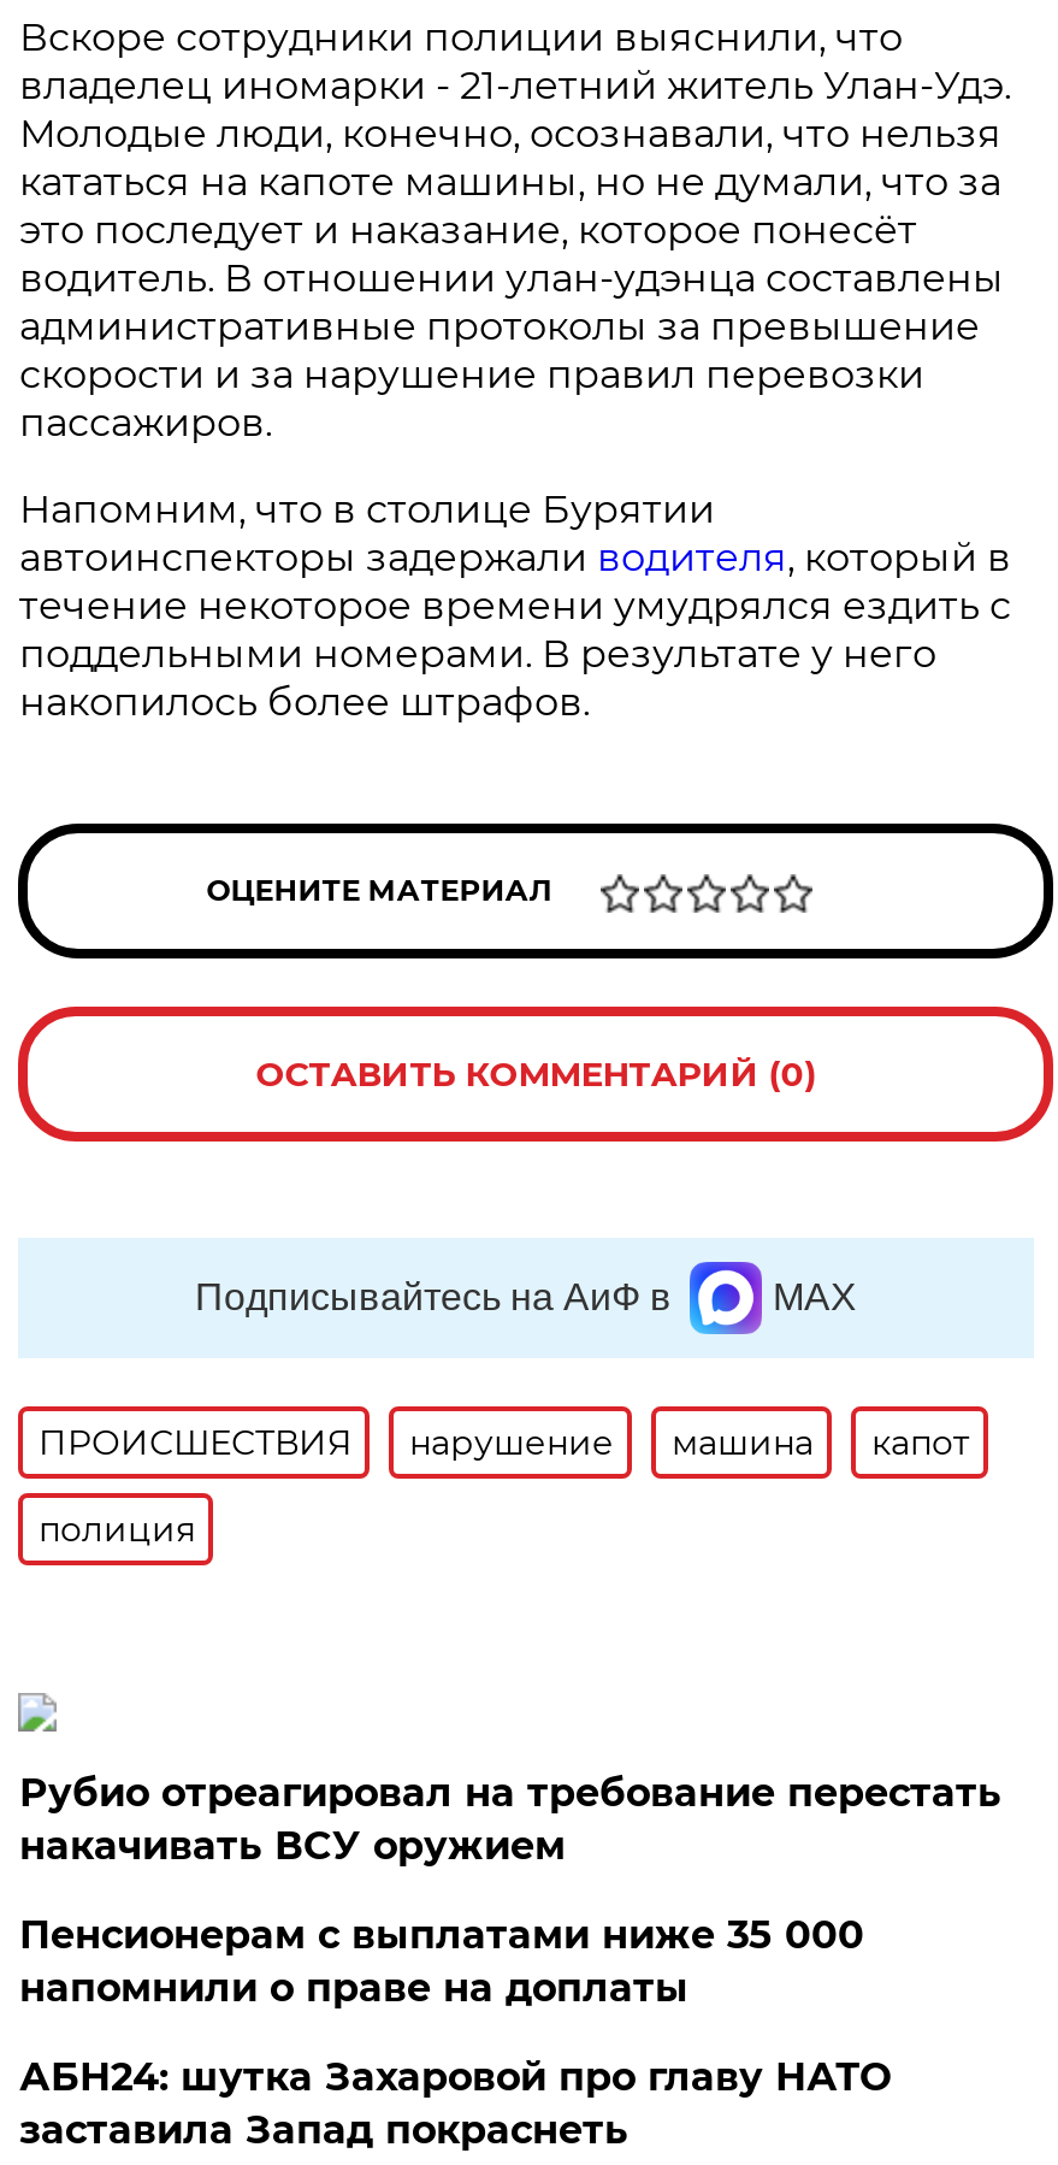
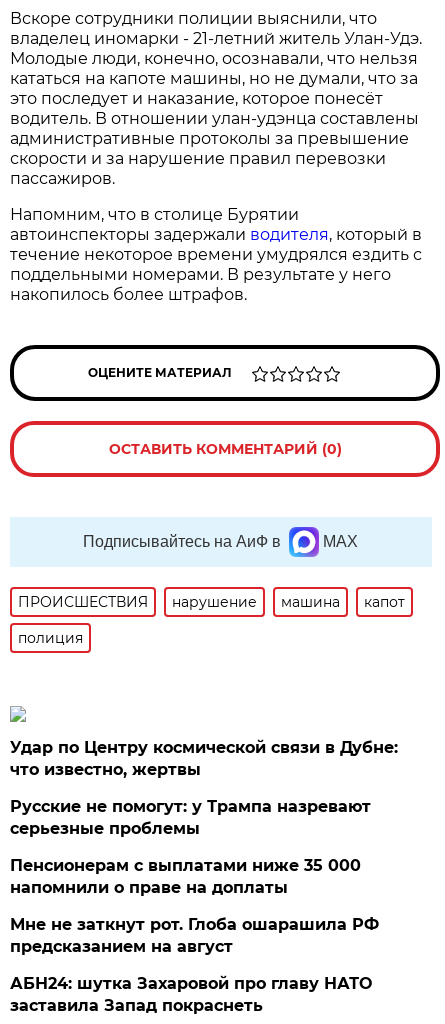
[19,1770,1001,1869] Рубио отреагировал на требование перестать | накачивать ВСУ оружием -> [10,738,398,838] Удар по Центру космической связи в Дубне: | что известно, жертвы | Русские не помогут: у Трампа назревают | серьезные проблемы
none -> [10,915,379,956] Мне не заткнут рот. Глоба ошарашила РФ | предсказанием на август

